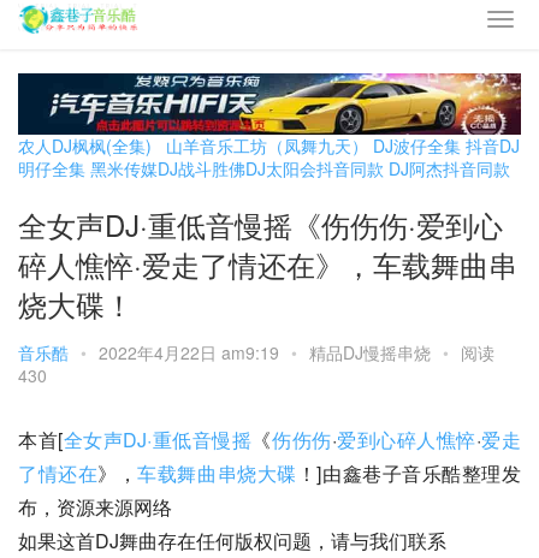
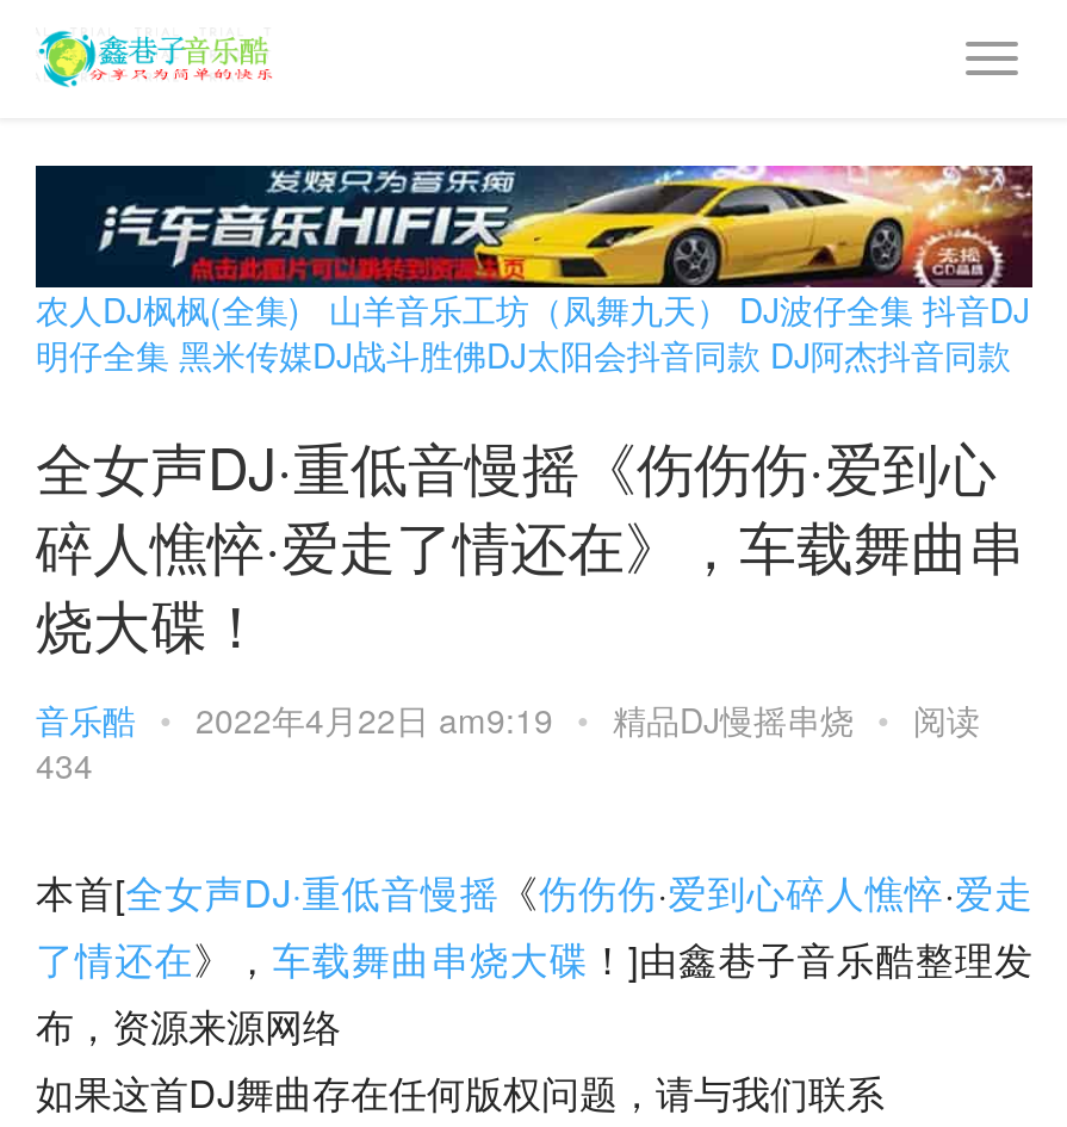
[18,363,47,387] 430 -> [36,741,93,789] 434

